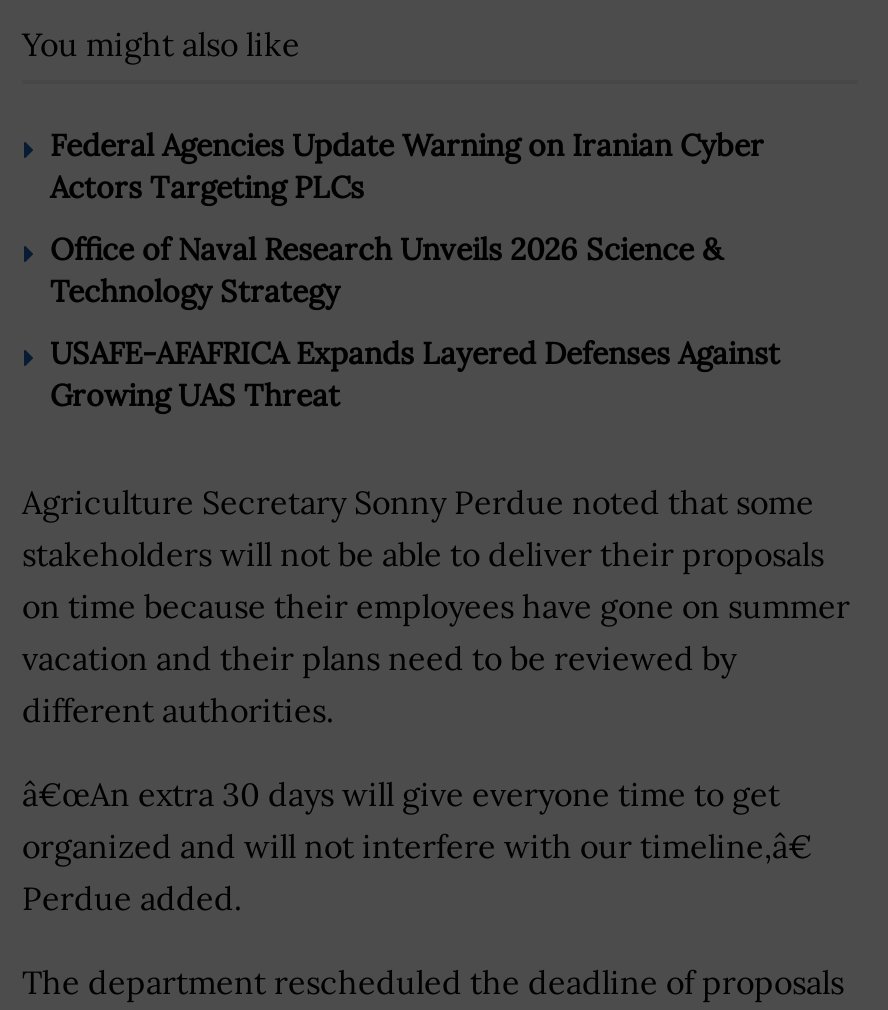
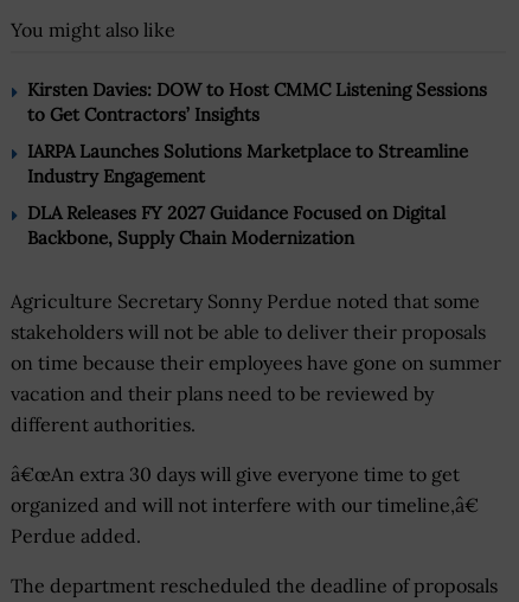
[50,125,764,205] Federal Agencies Update Warning on Iranian Cyber | Actors Targeting PLCs -> [27,78,487,125] Kirsten Davies: DOW to Host CMMC Listening Sessions | to Get Contractors’ Insights
[50,229,722,309] Office of Naval Research Unveils 2026 Science & | Technology Strategy -> [27,139,468,187] IARPA Launches Solutions Marketplace to Streamline | Industry Engagement
[50,333,780,413] USAFE-AFAFRICA Expands Layered Defenses Against | Growing UAS Threat -> [27,201,446,249] DLA Releases FY 2027 Guidance Focused on Digital | Backbone, Supply Chain Modernization

